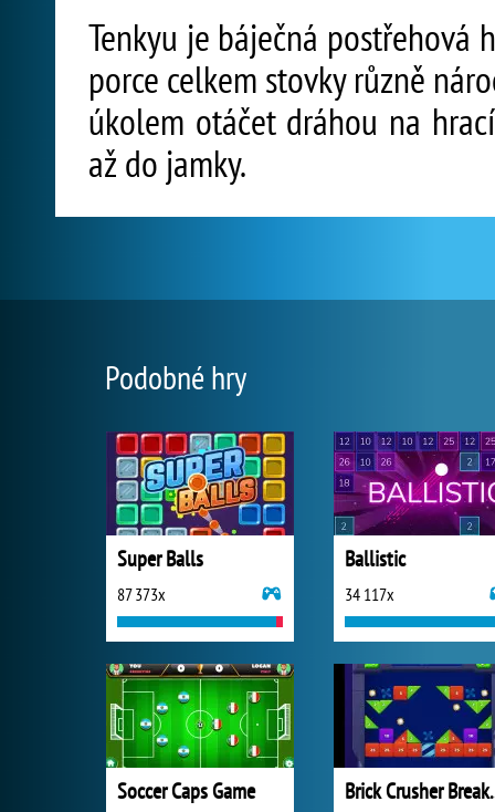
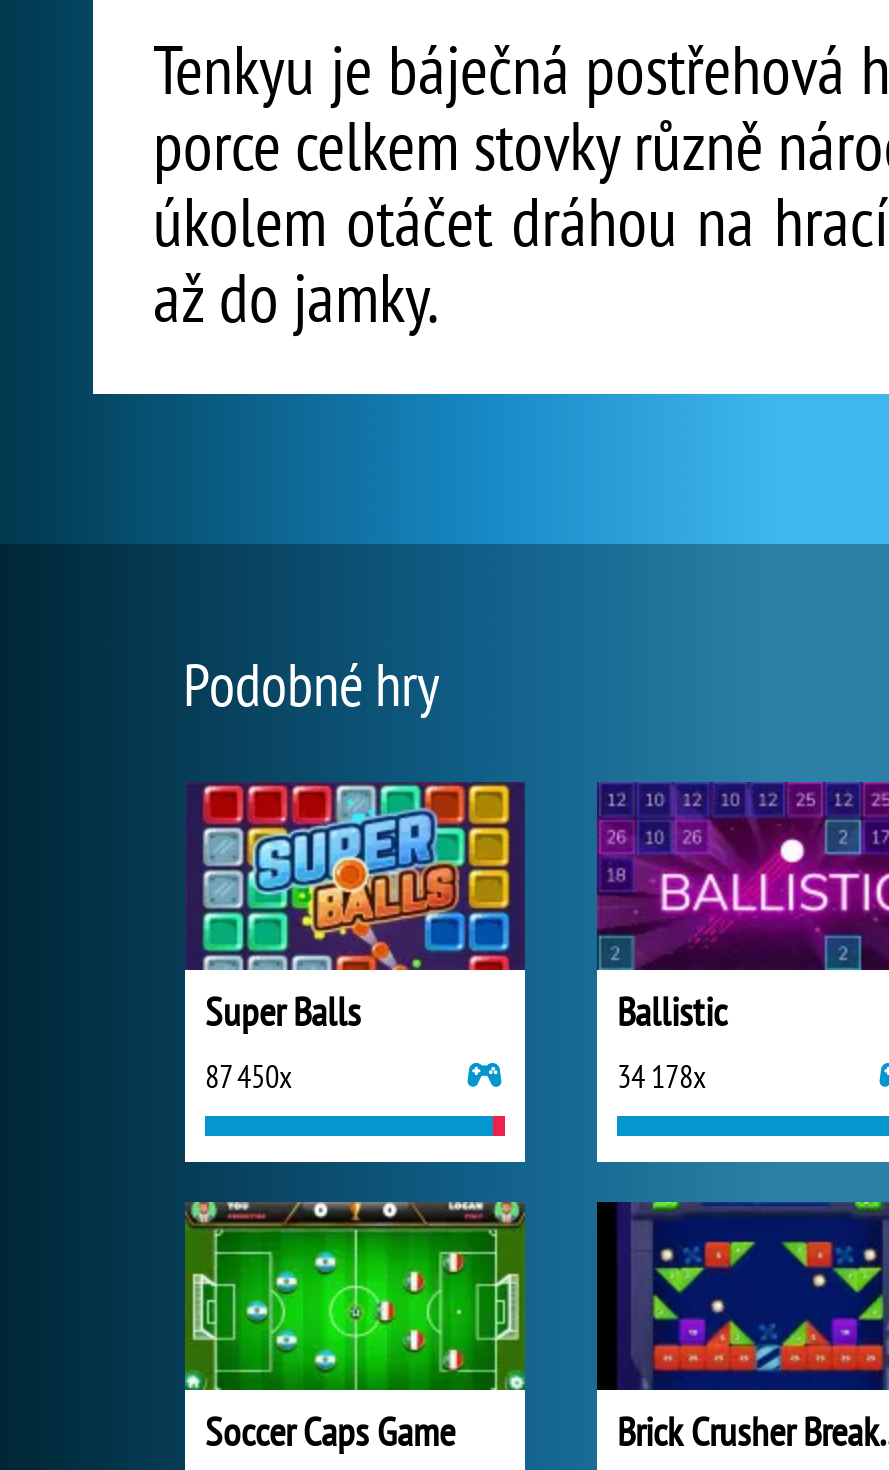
[117,583,166,605] 87 373x -> [205,1056,293,1096] 87 450x
[345,583,394,605] 34 117x -> [617,1056,707,1096] 34 178x

